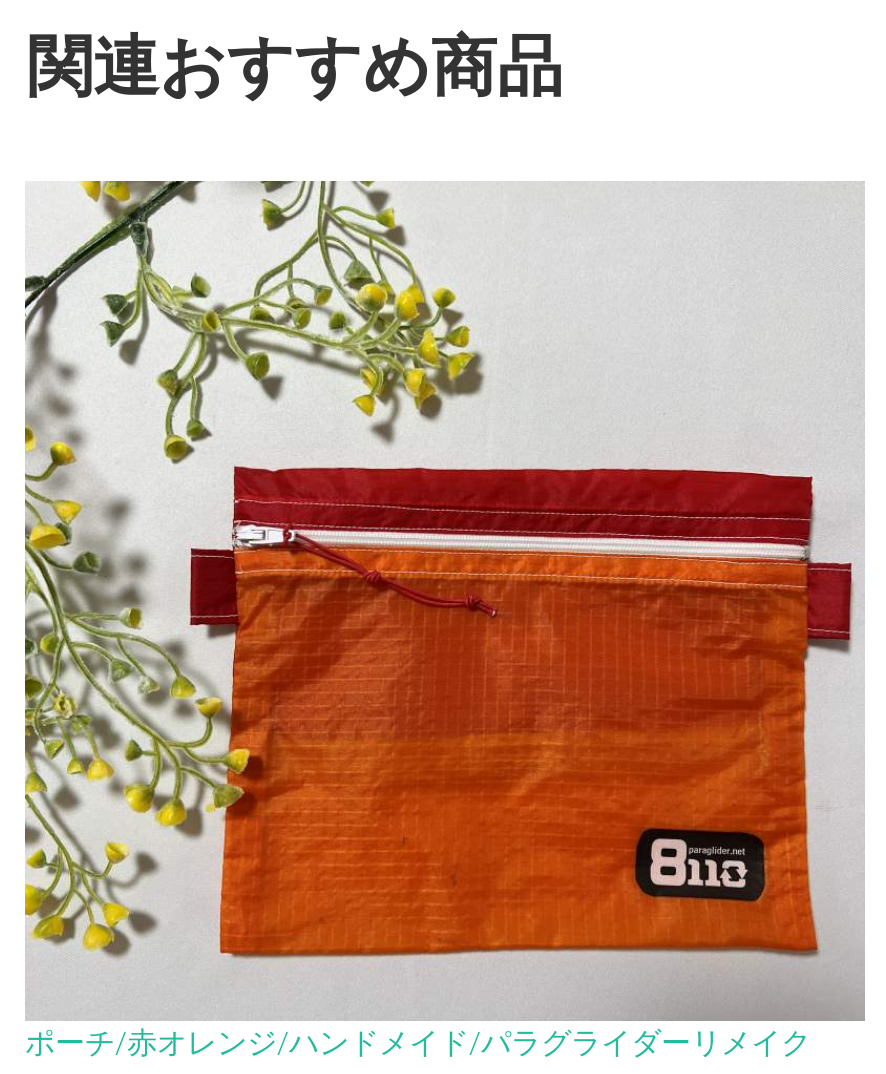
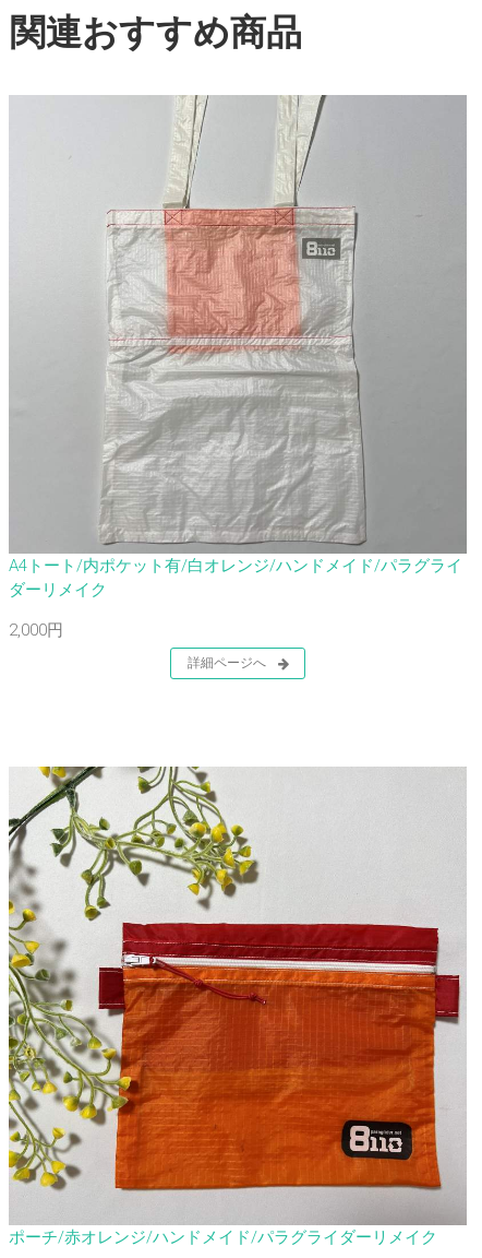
none -> [9,95,467,670] [image] | A4トート/内ポケット有/白オレンジ/ハンドメイド/パラグライ | ダーリメイク | 2,000円 | 詳細ページへ

